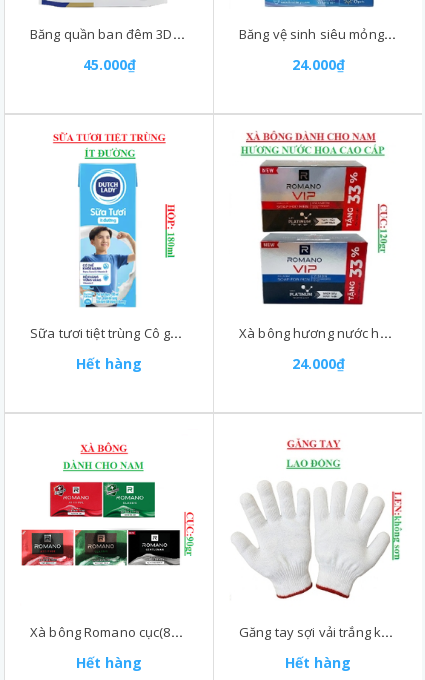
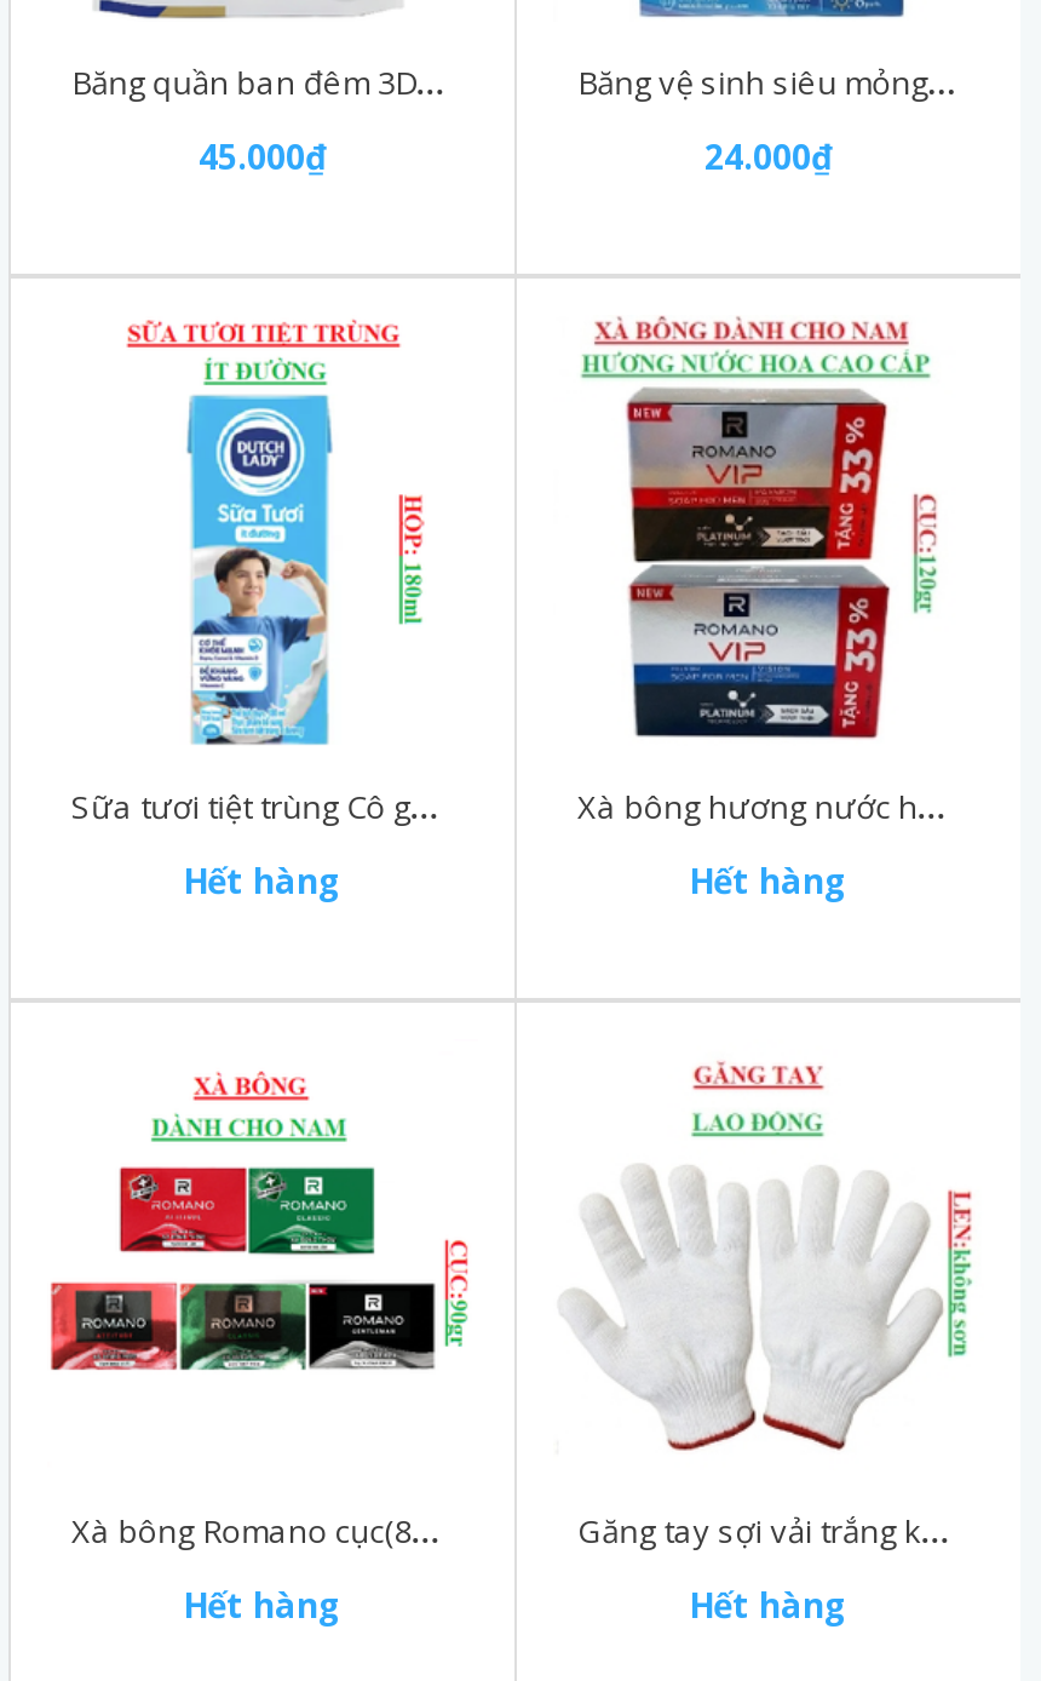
[291,354,344,373] 24.000₫ -> [689,857,849,903] Hết hàng

